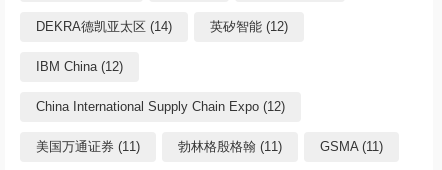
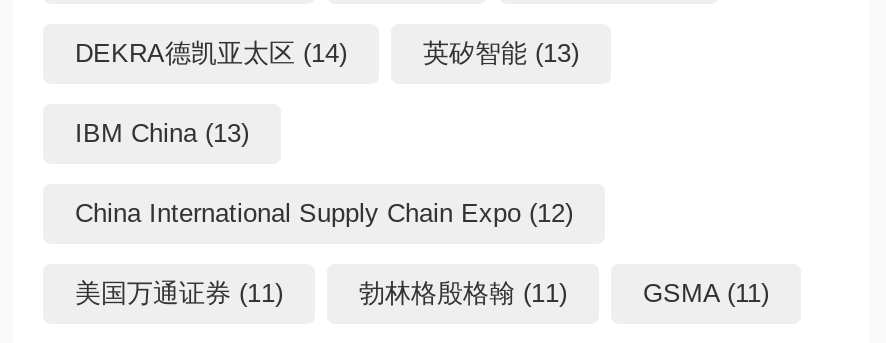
[210,18,288,33] 英矽智能 (12) -> [423,37,579,67] 英矽智能 (13)
[36,58,123,73] IBM China (12) -> [75,117,249,147] IBM China (13)

